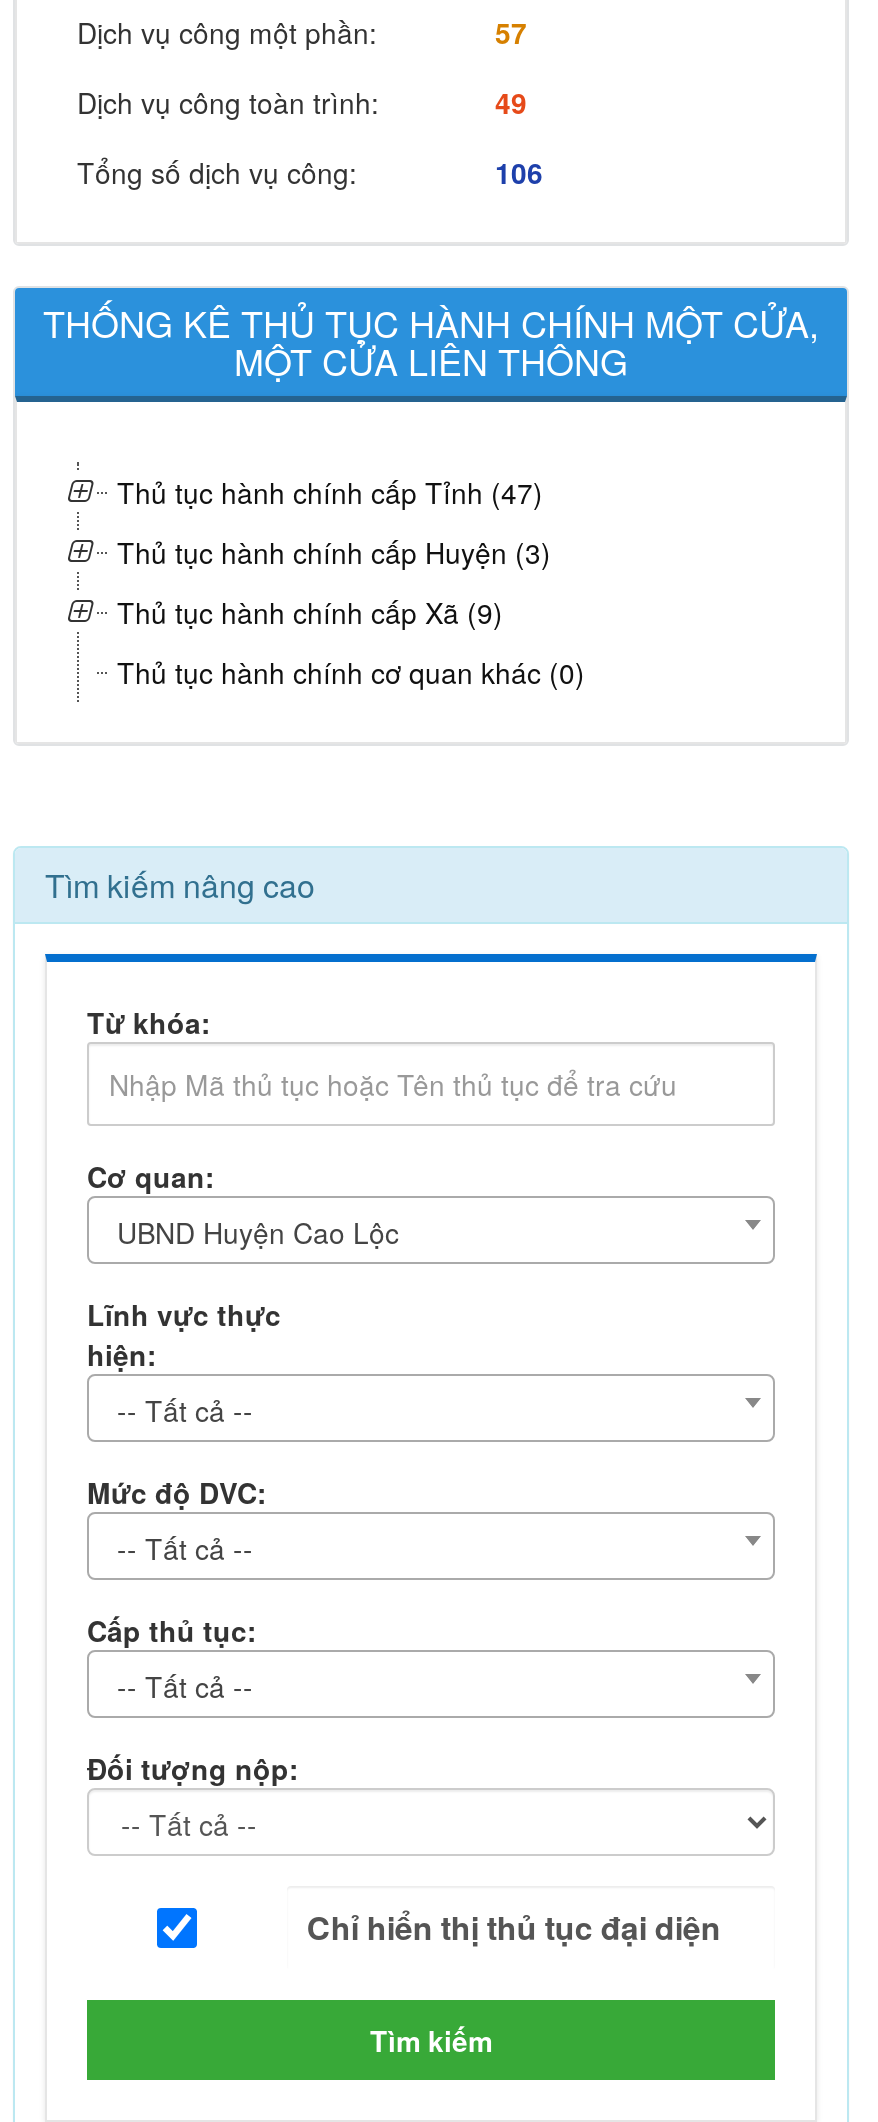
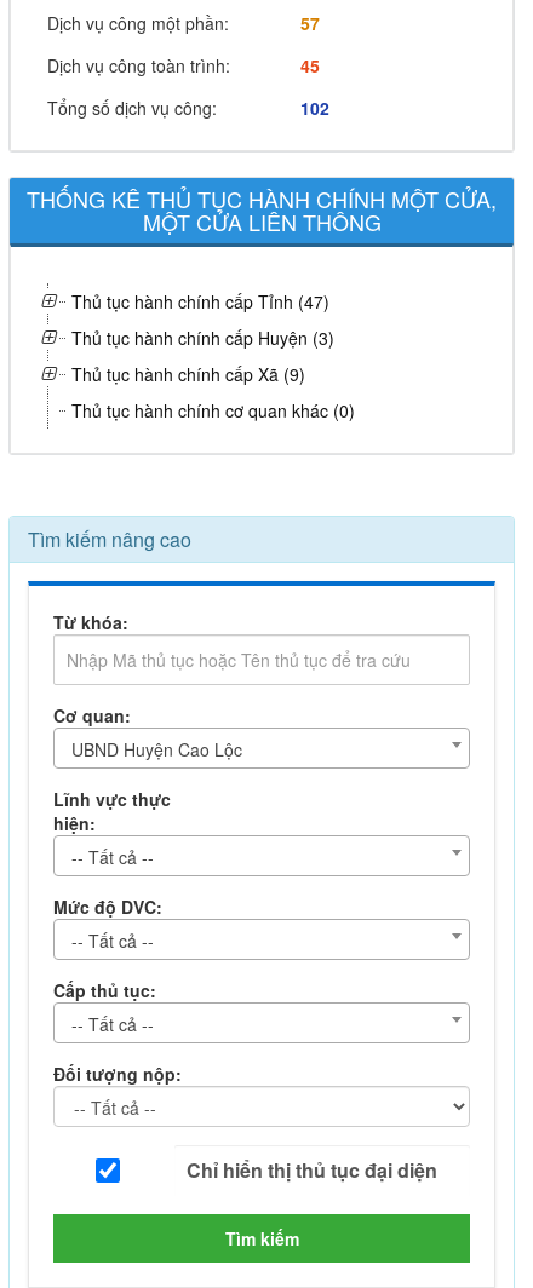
[495,82,527,122] 49 -> [300,53,320,77] 45
[495,152,543,192] 106 -> [300,96,329,120] 102

